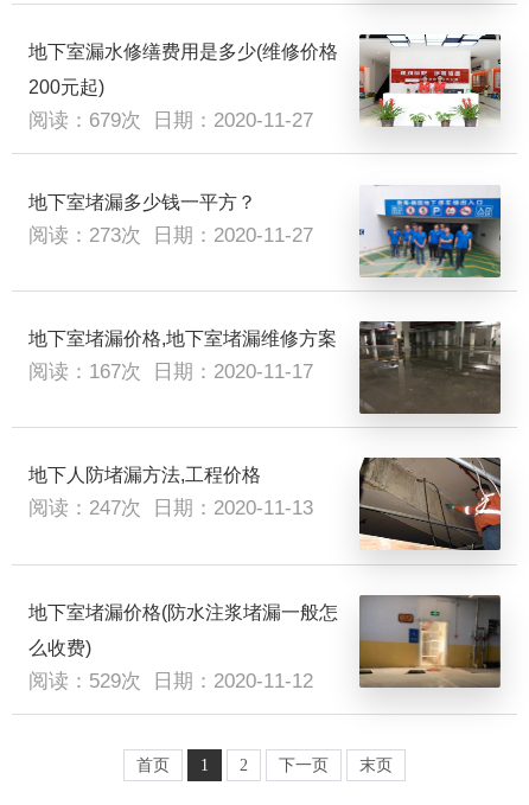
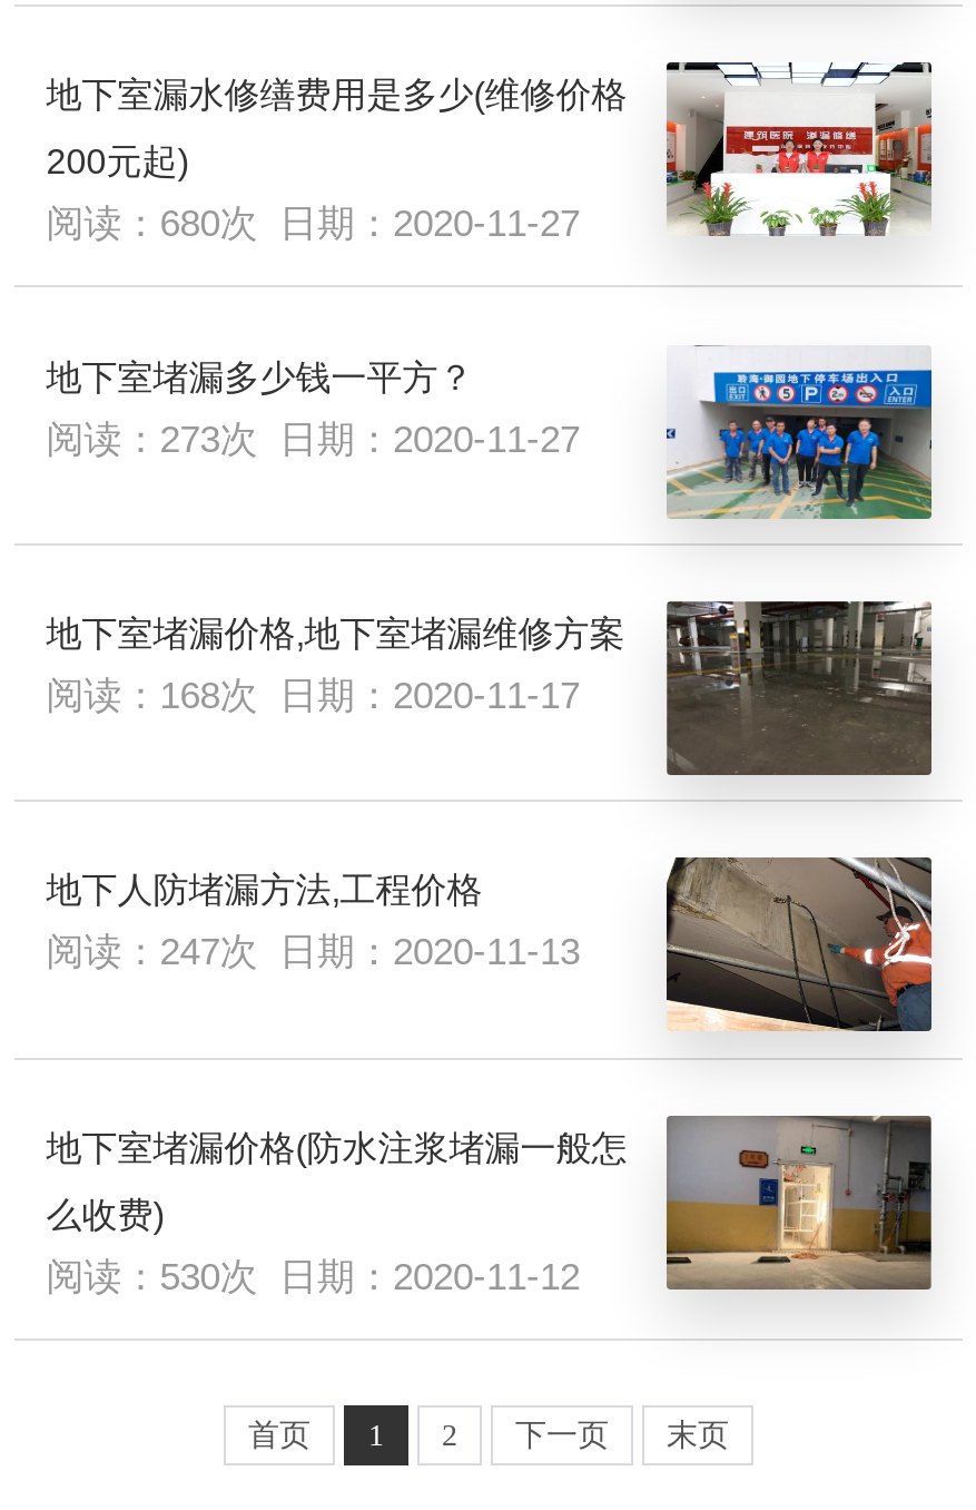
[29,110,313,132] 阅读：679次 日期：2020-11-27 -> [46,204,580,246] 阅读：680次 日期：2020-11-27
[29,360,313,383] 阅读：167次 日期：2020-11-17 -> [46,675,580,717] 阅读：168次 日期：2020-11-17
[29,669,313,692] 阅读：529次 日期：2020-11-12 -> [46,1255,580,1298] 阅读：530次 日期：2020-11-12

